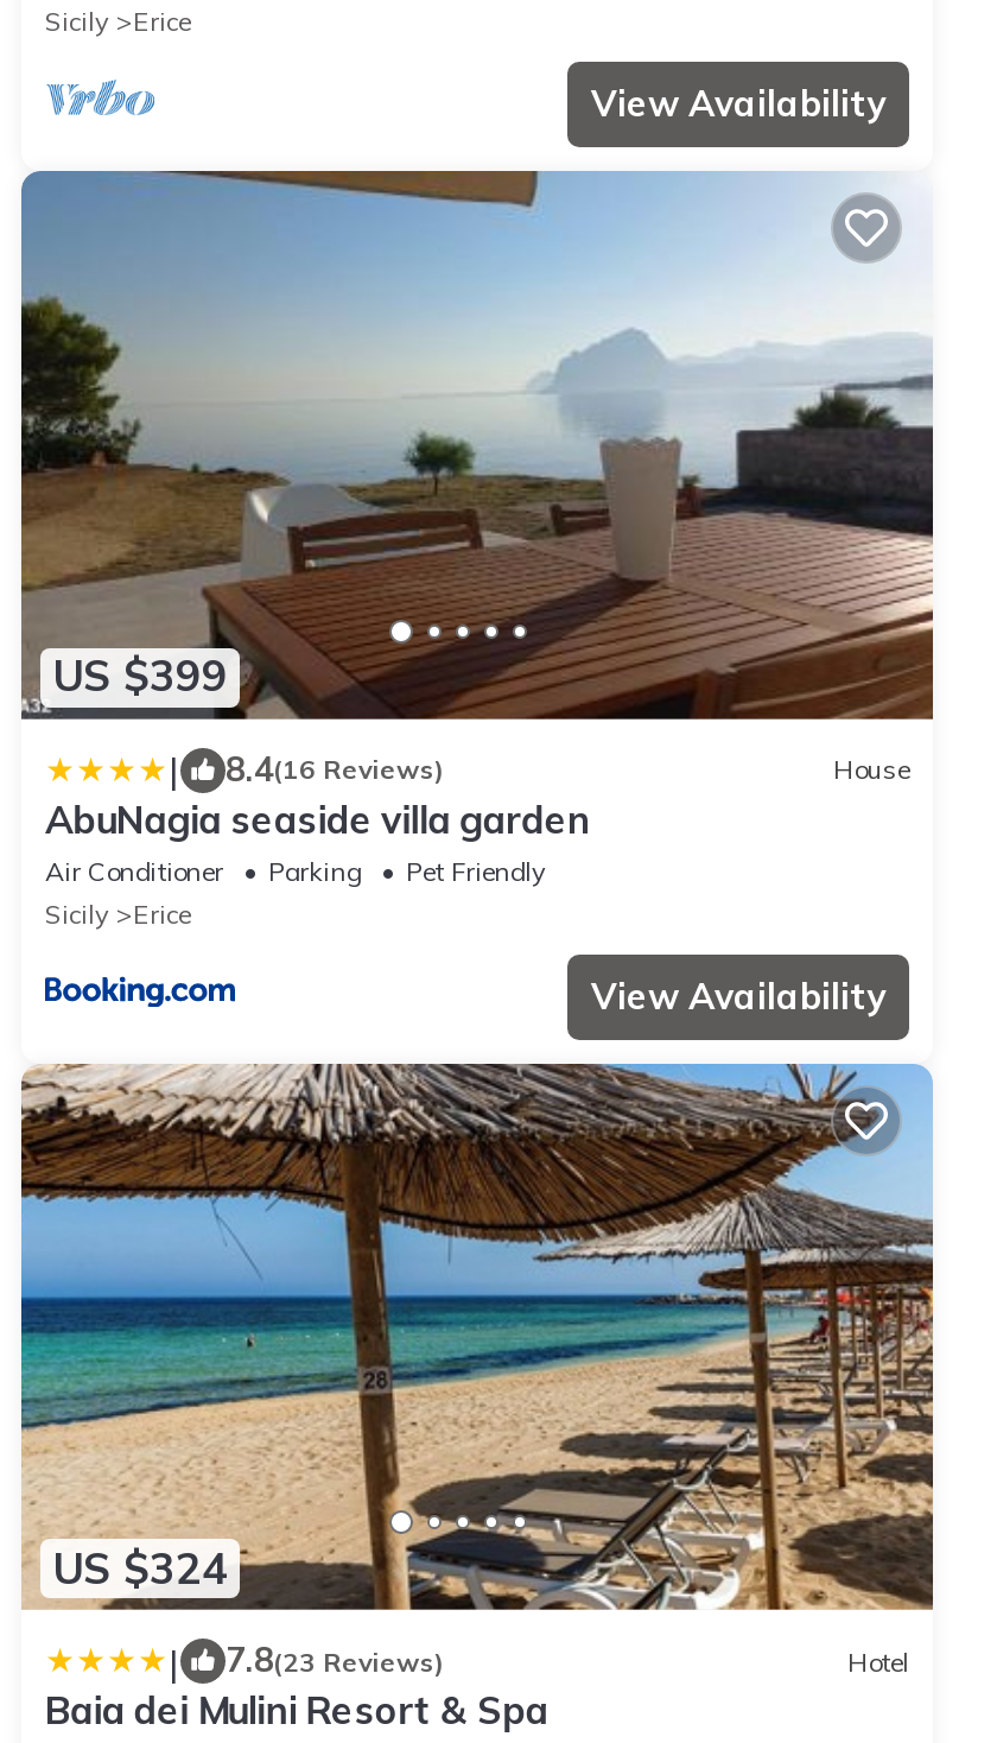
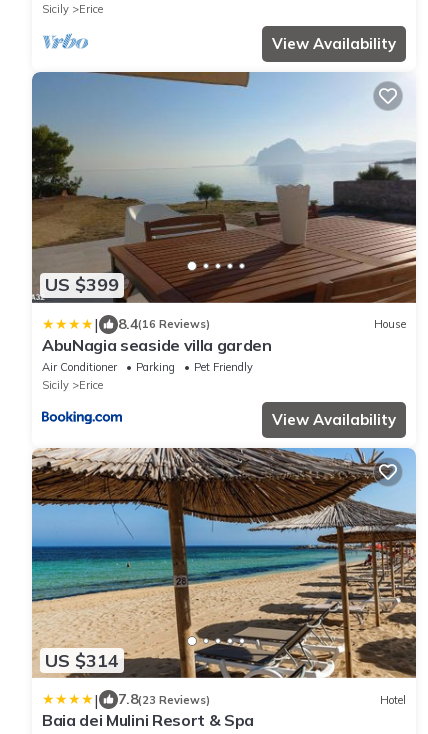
[52,1540,228,1595] US $324 -> [45,649,119,672] US $314

